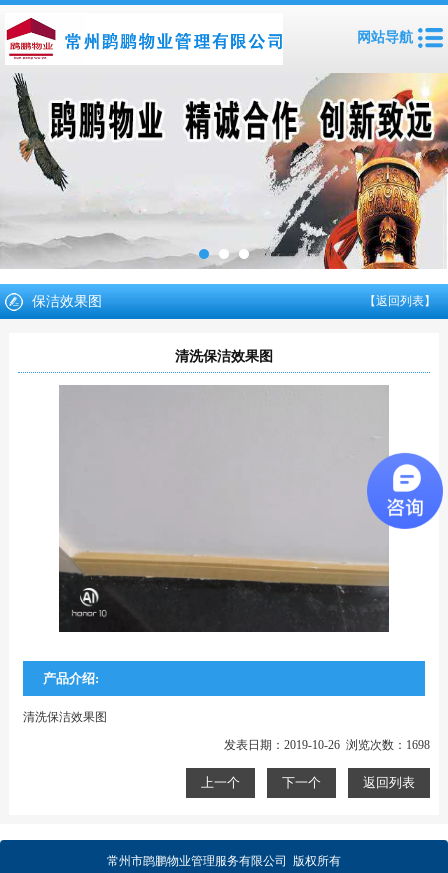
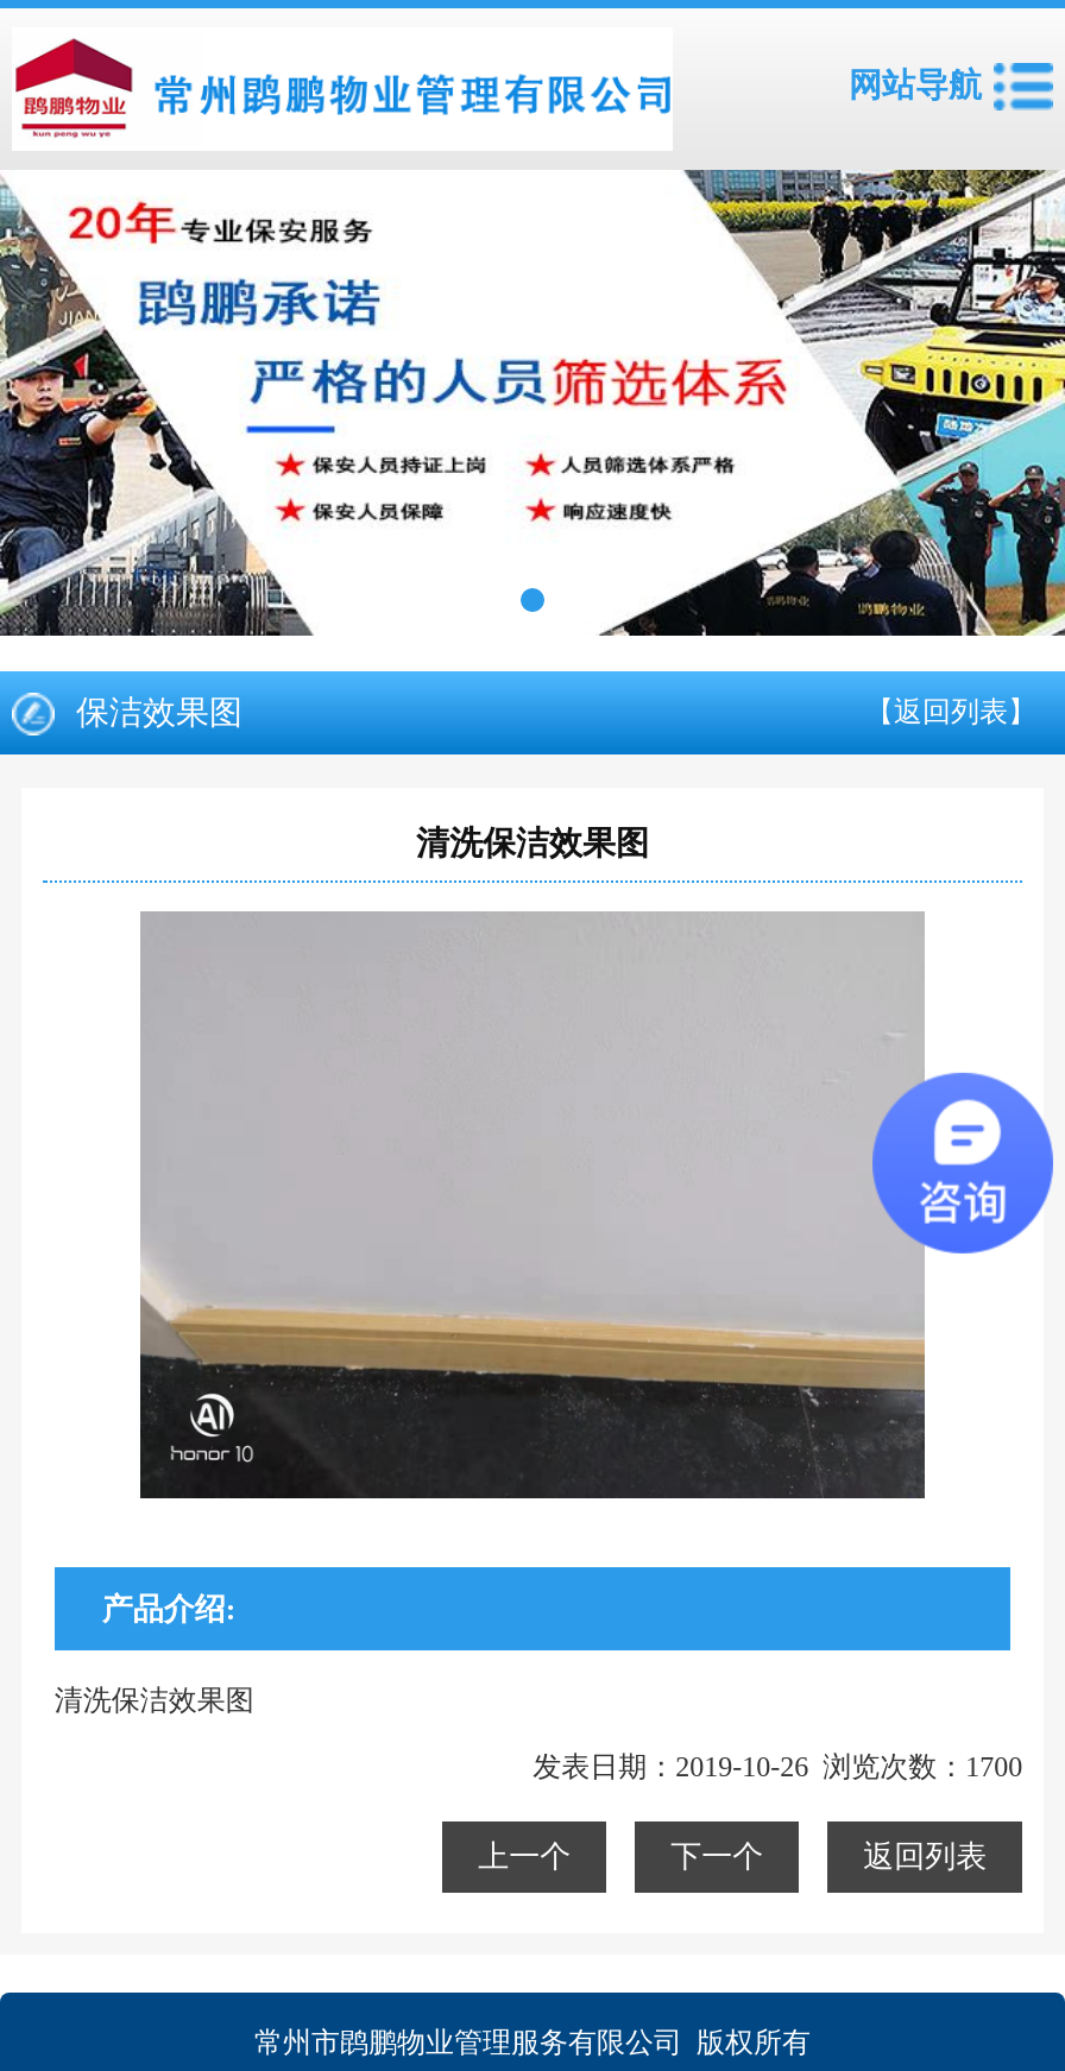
[3,73,445,270] [image] -> [7,168,1058,638] [image]
[224,738,430,752] 发表日期：2019-10-26 浏览次数：1698 -> [533,1751,1022,1784] 发表日期：2019-10-26 浏览次数：1700

